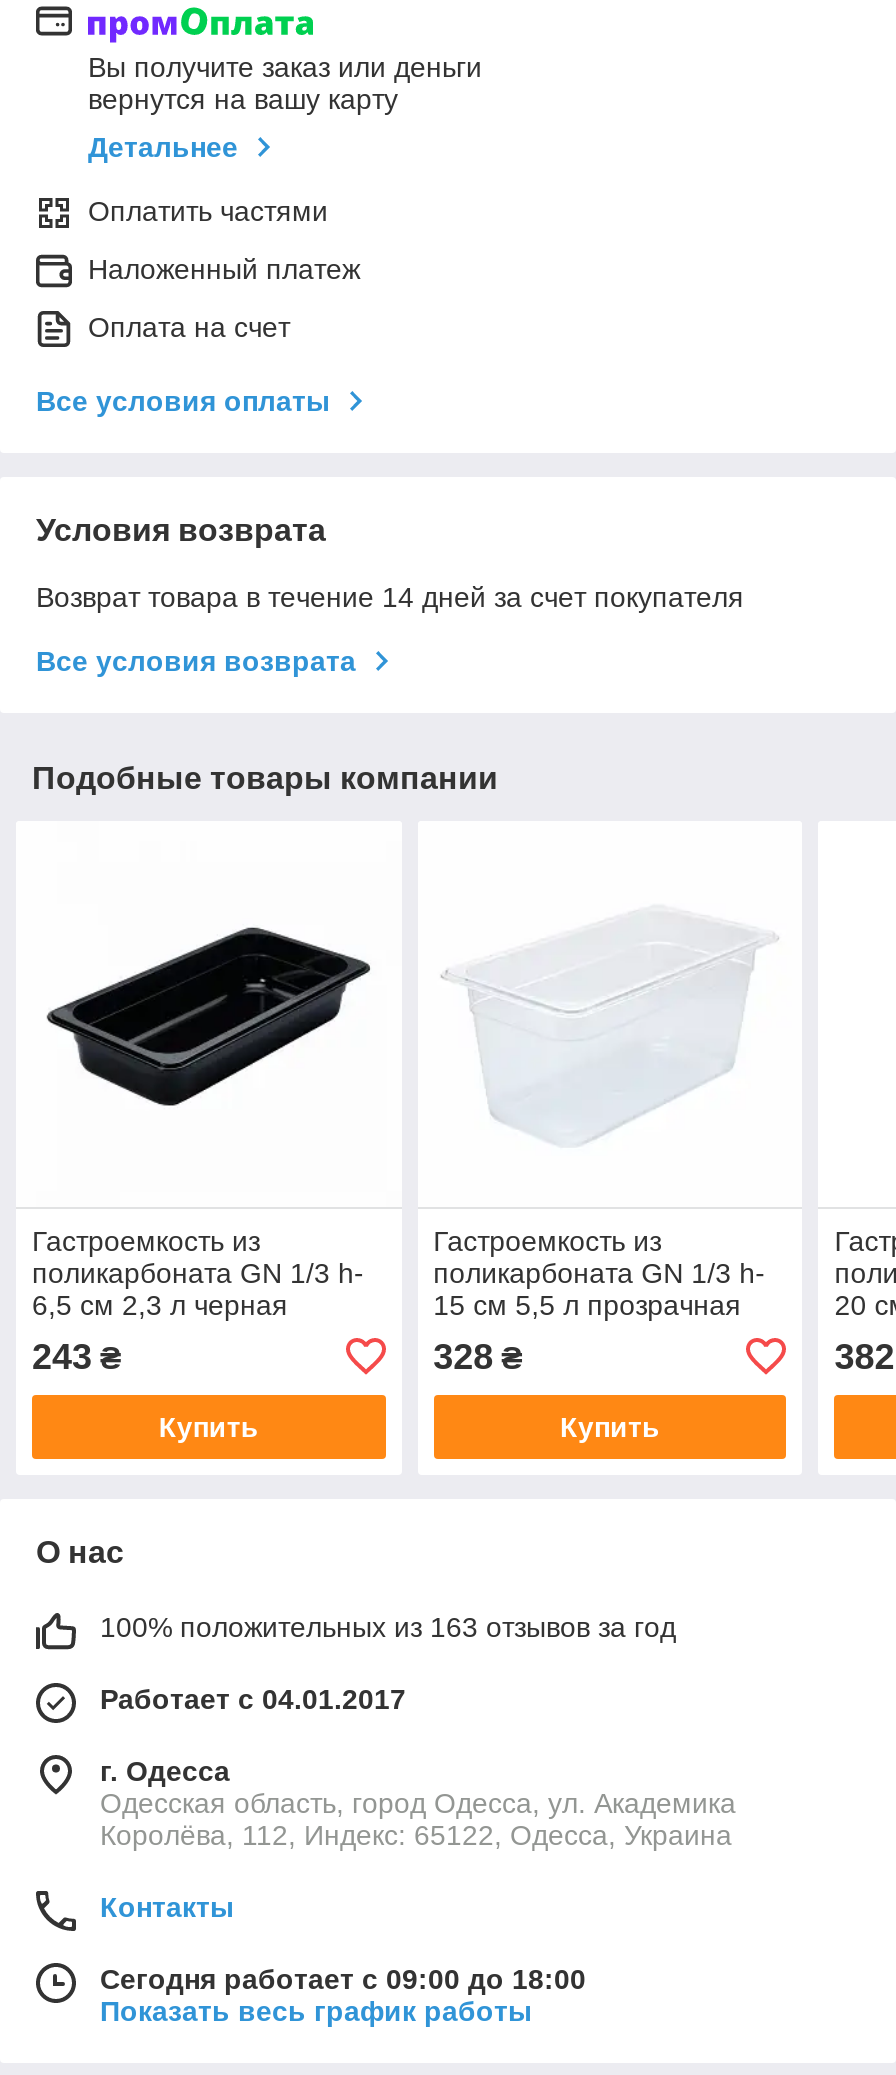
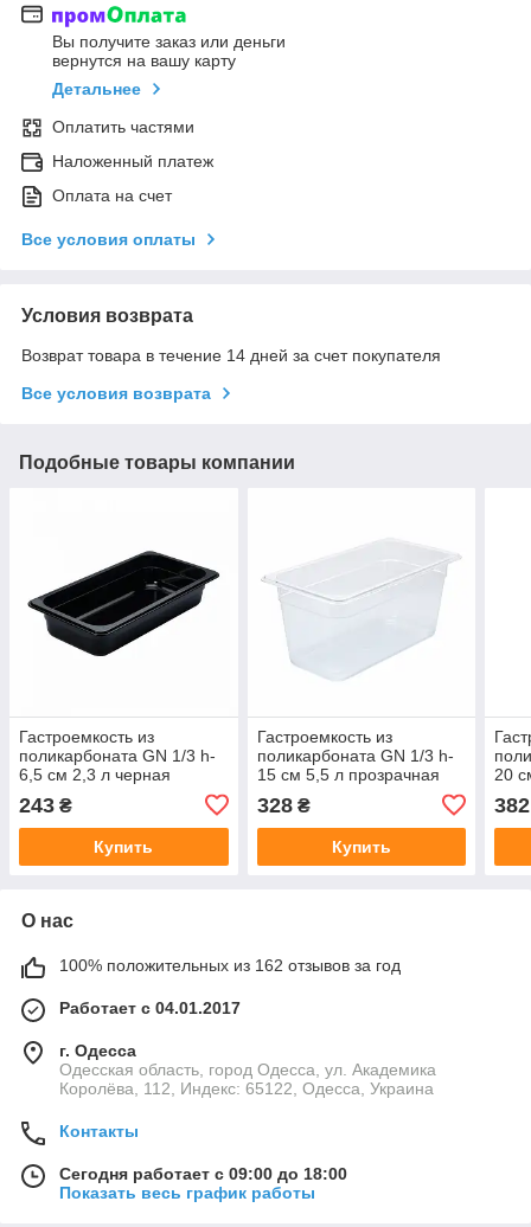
[100,1611,676,1643] 100% положительных из 163 отзывов за год -> [59,956,401,974] 100% положительных из 162 отзывов за год

